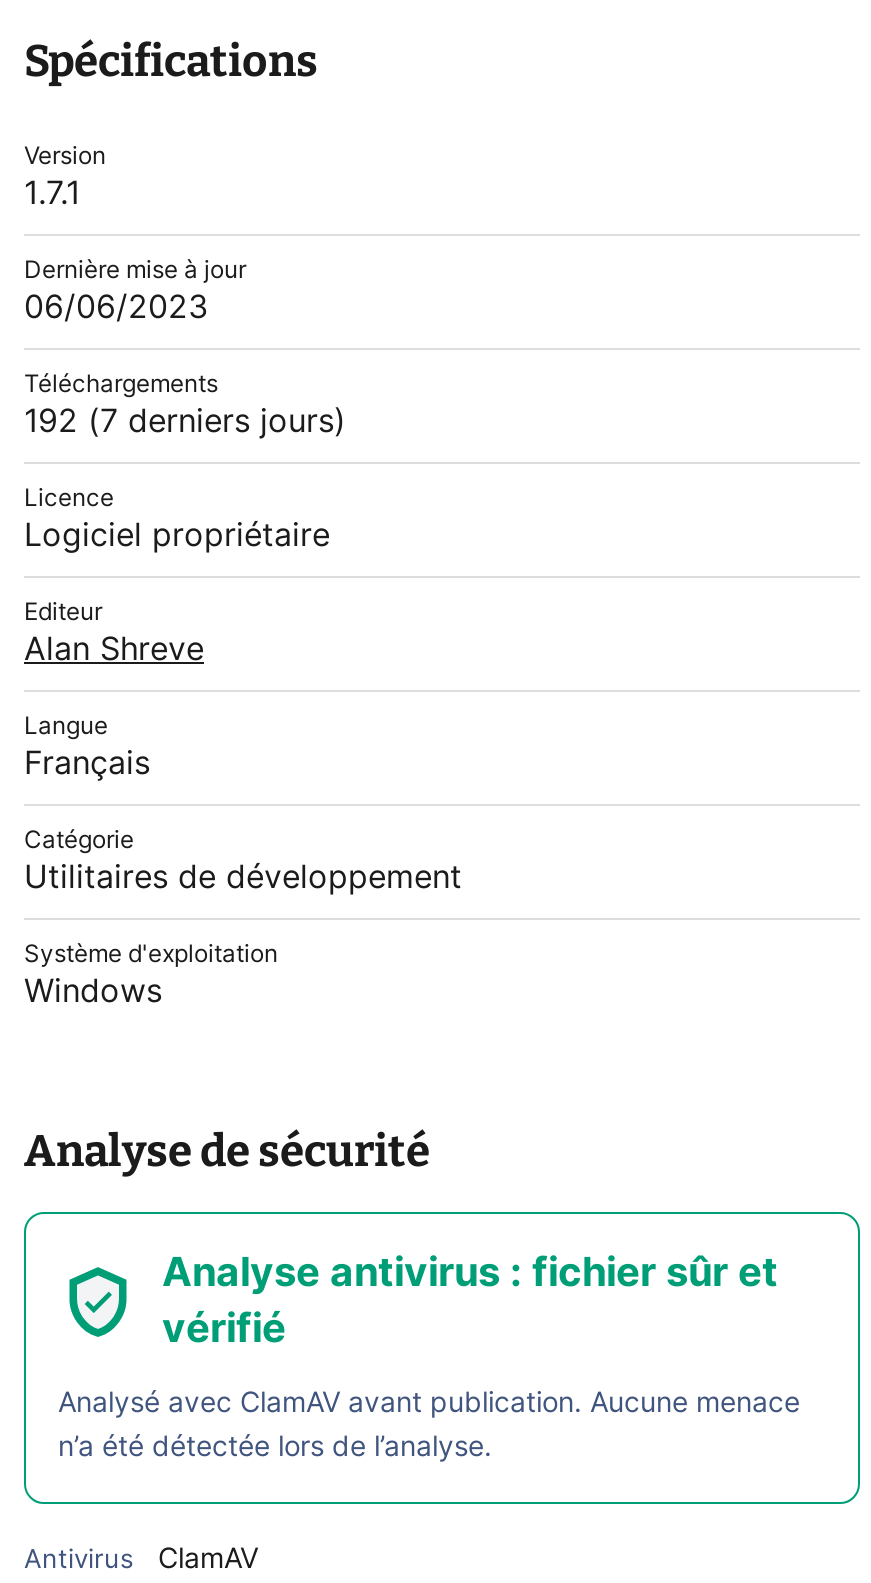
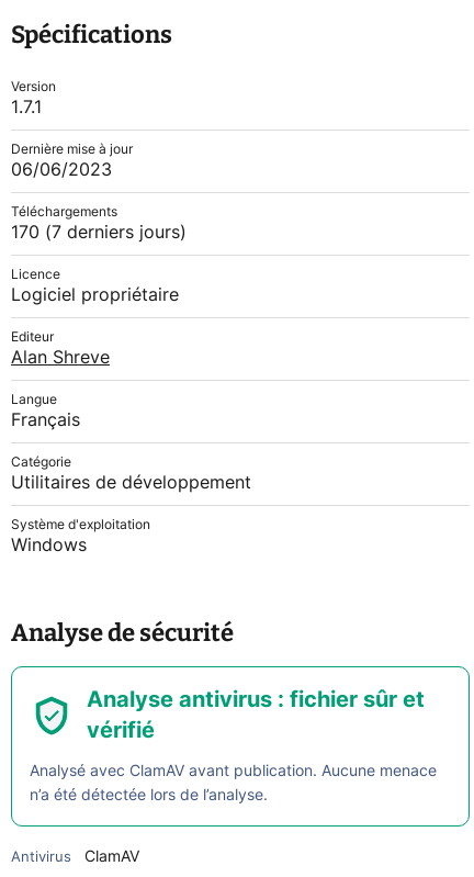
[24,406,346,438] 192 (7 derniers jours) -> [11,224,187,241] 170 (7 derniers jours)

